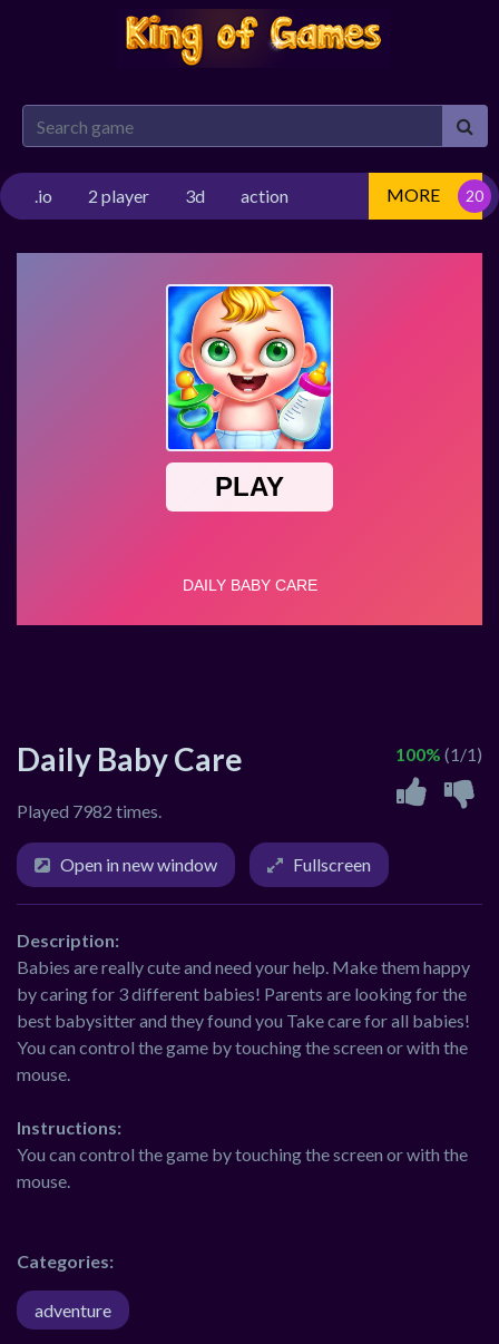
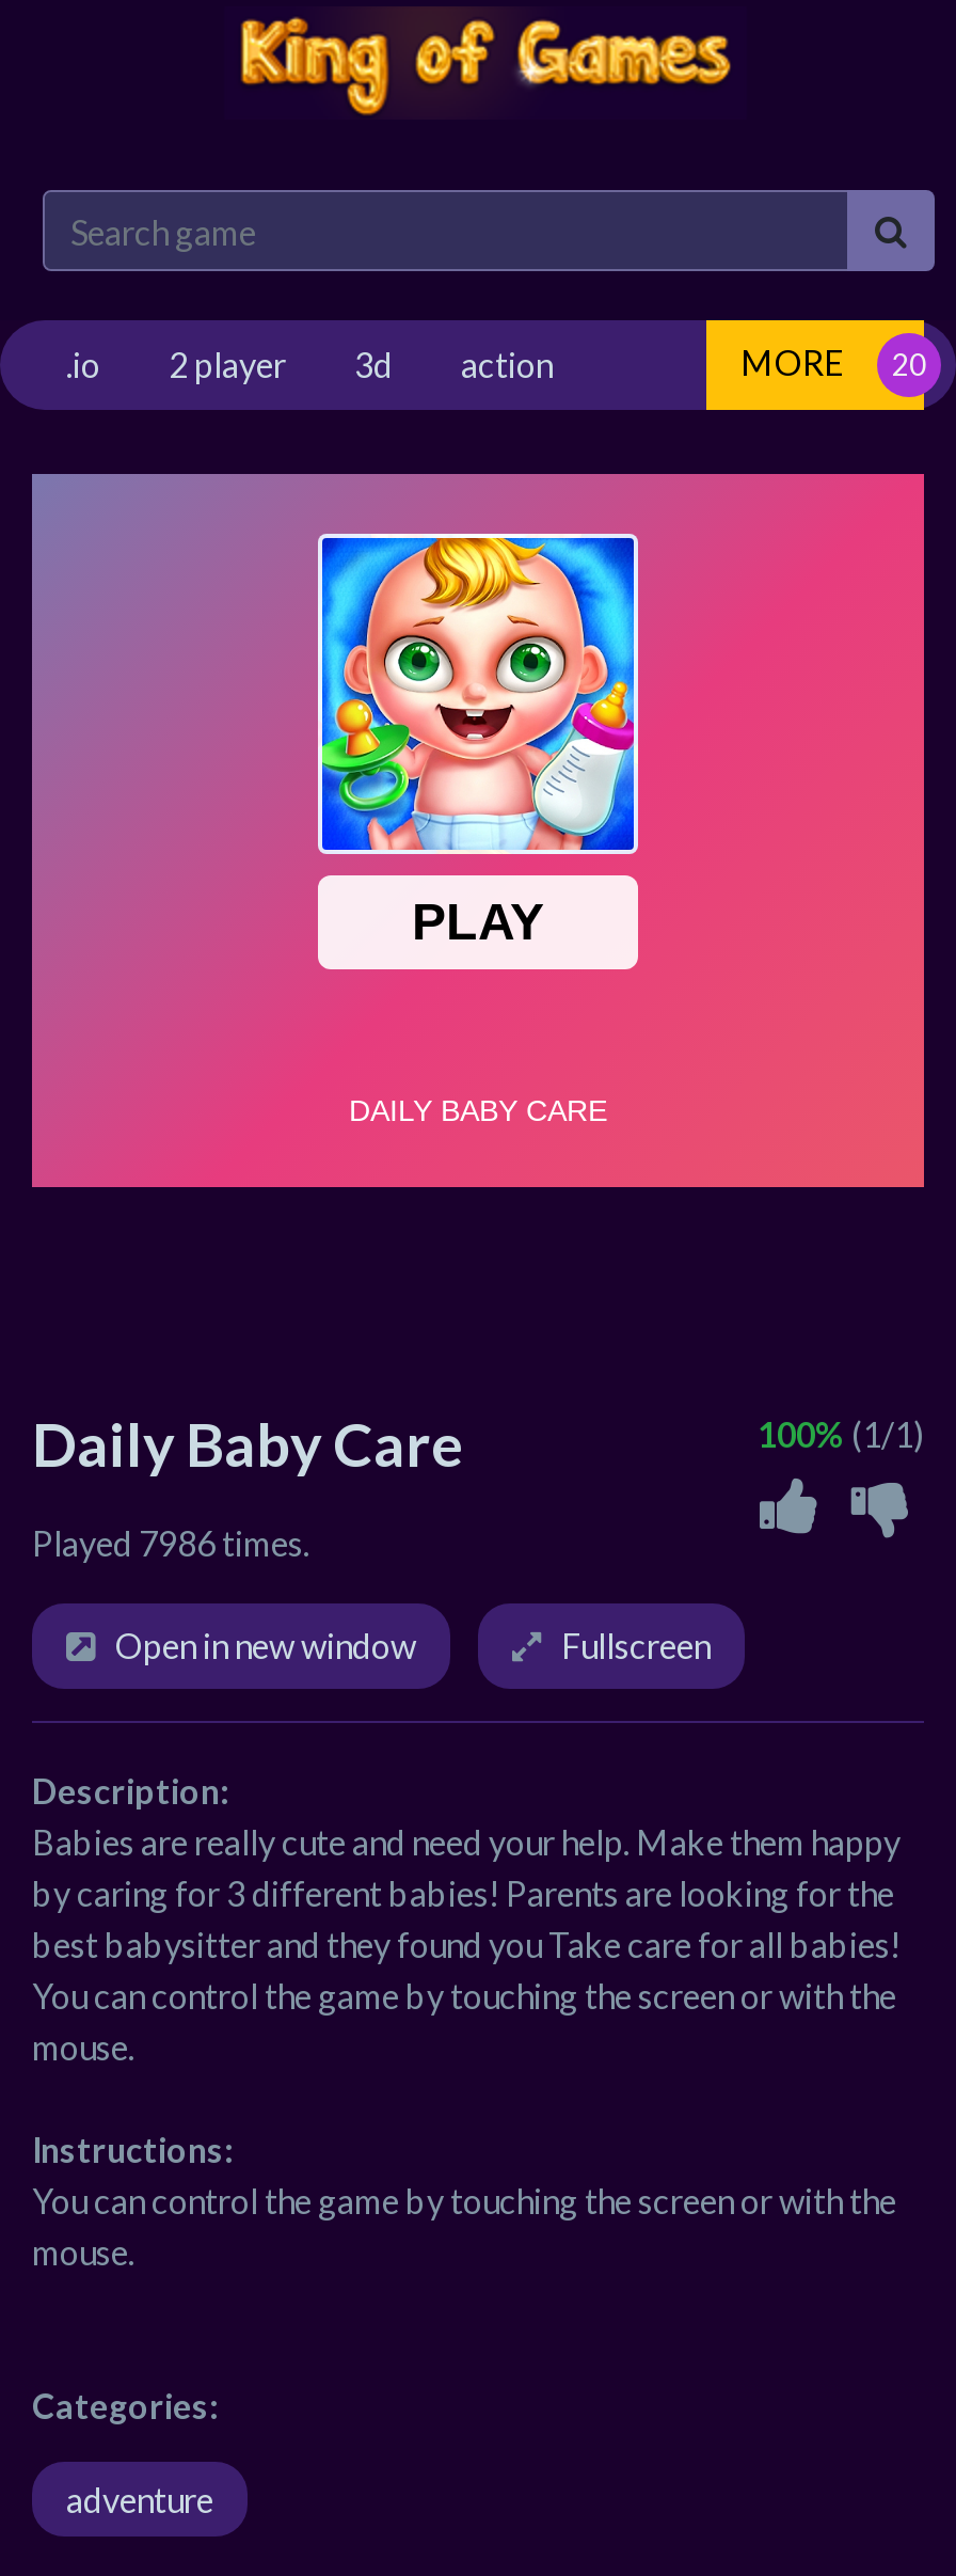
[17,800,162,821] Played 7982 times. -> [32,1522,309,1563] Played 7986 times.

